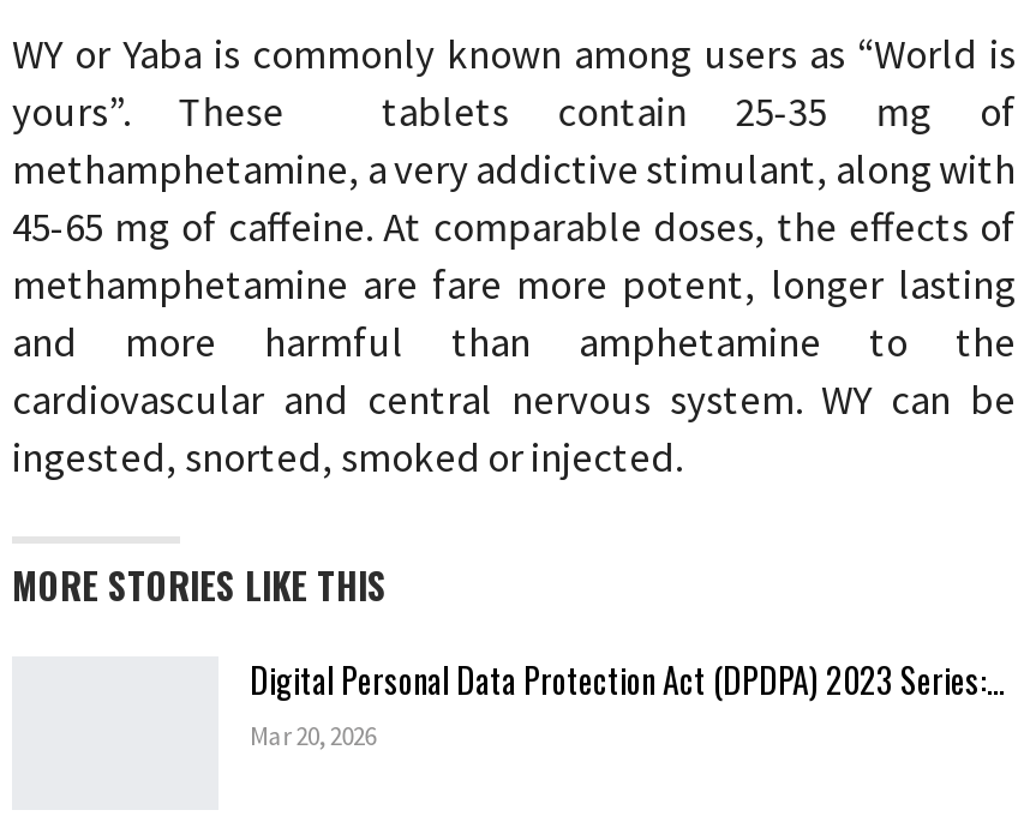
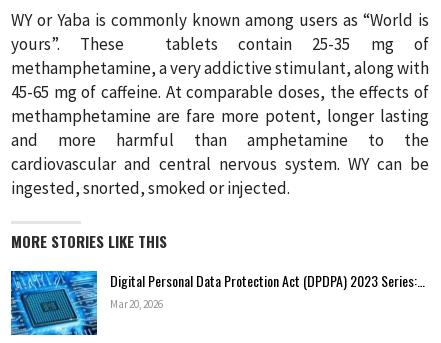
none -> [10,270,98,336] [image]

